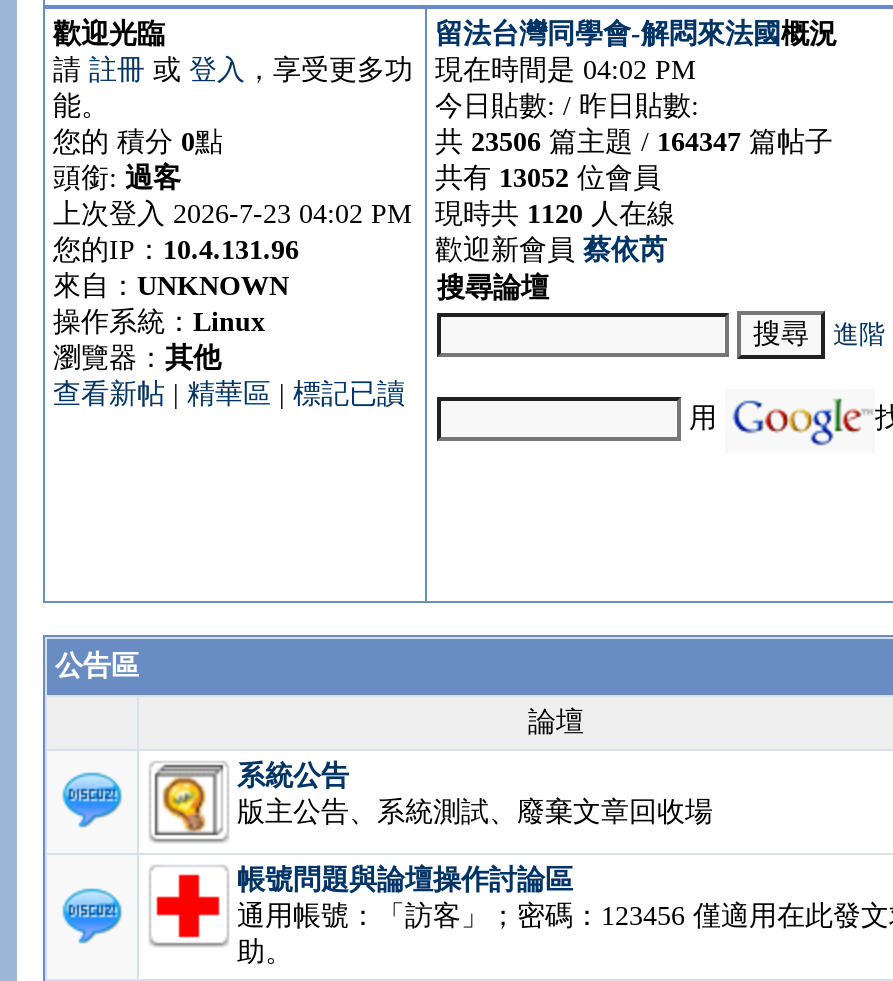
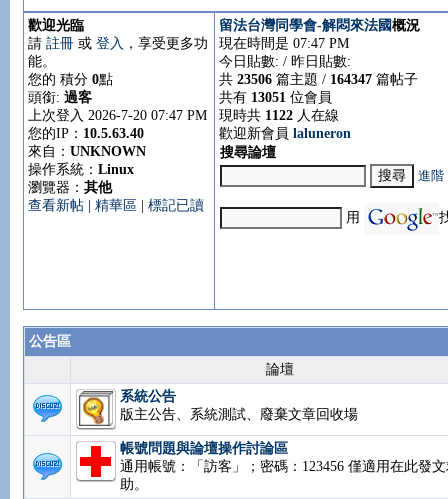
[435,55,695,85] 現在時間是 04:02 PM -> [219,36,349,51] 現在時間是 07:47 PM
[435,163,675,265] 共有13052位會員 | 現時共1120人在線 | 歡迎新會員蔡依芮 -> [219,90,351,141] 共有13051位會員 | 現時共1122人在線 | 歡迎新會員laluneron
[53,199,411,229] 上次登入 2026-7-23 04:02 PM -> [28,108,207,123] 上次登入 2026-7-20 07:47 PM
[53,235,299,265] 您的IP：10.4.131.96 -> [28,126,144,141] 您的IP：10.5.63.40

